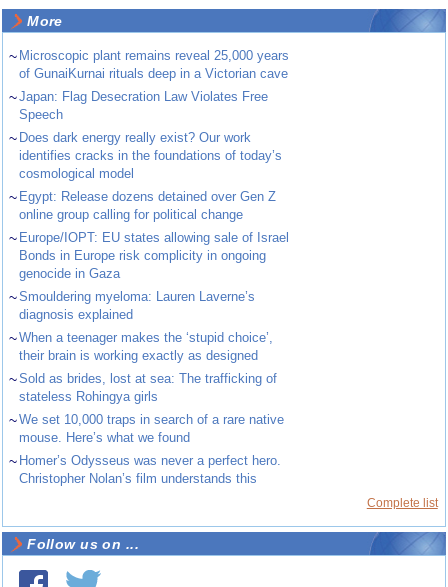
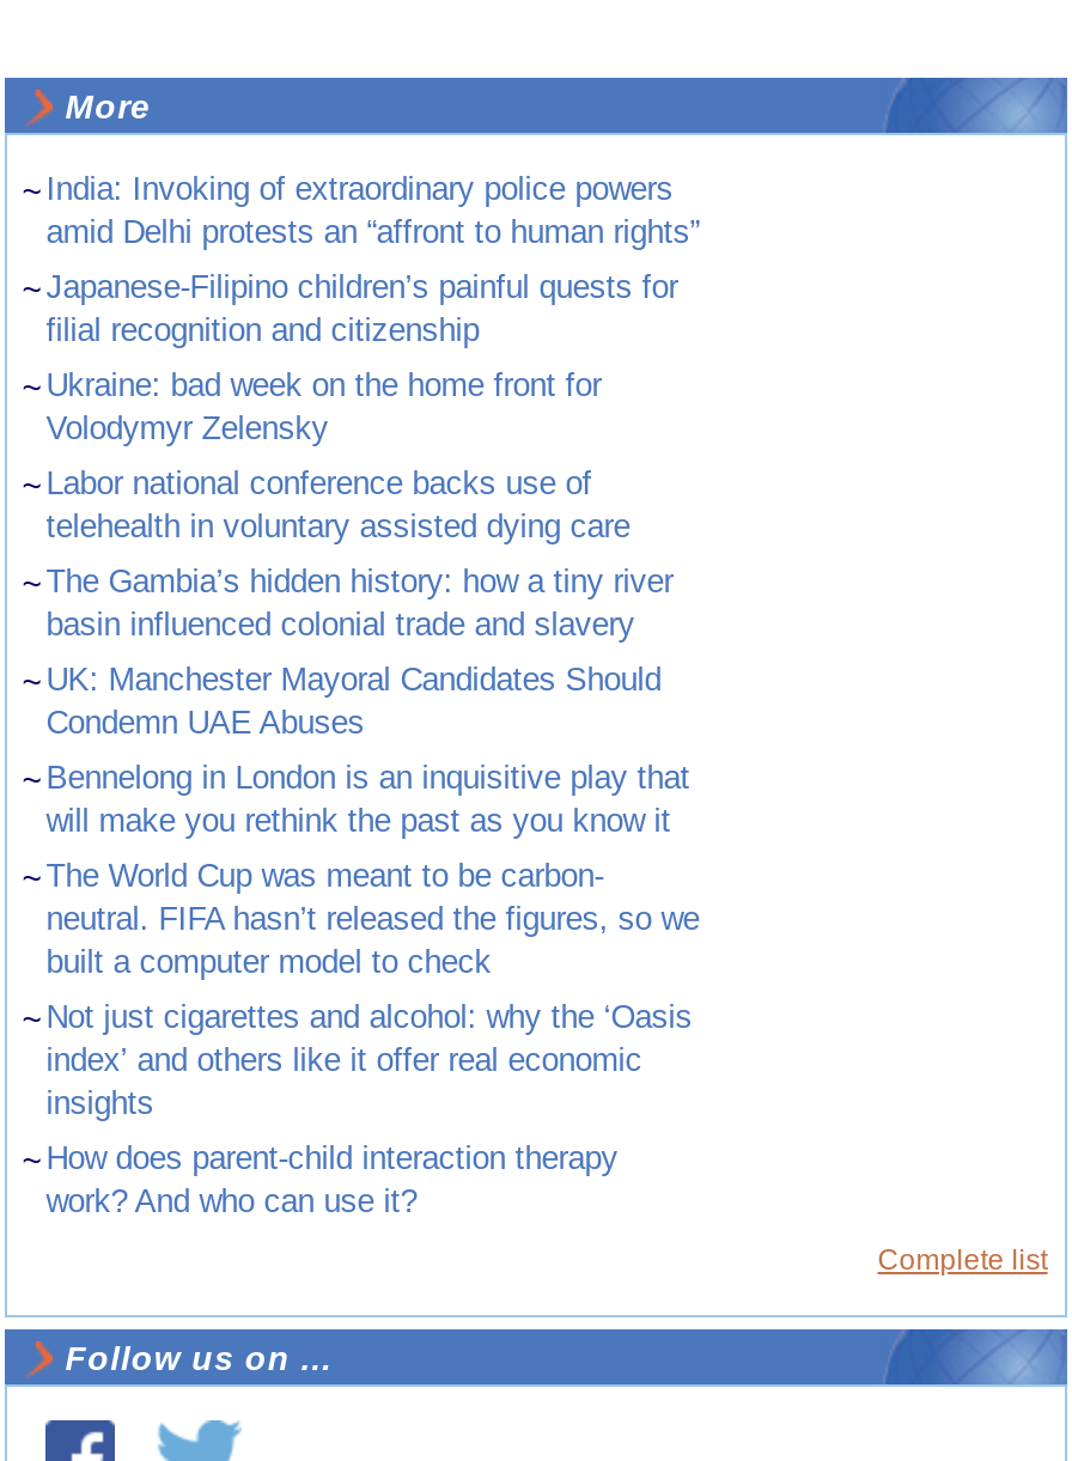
[9,48,289,81] ~ Microscopic plant remains reveal 25,000 years | of GunaiKurnai rituals deep in a Victorian cave -> [22,172,699,251] ~ India: Invoking of extraordinary police powers | amid Delhi protests an “affront to human rights”
[9,89,268,122] ~ Japan: Flag Desecration Law Violates Free | Speech -> [22,270,678,349] ~ Japanese-Filipino children’s painful quests for | filial recognition and citizenship
[9,130,282,181] ~ Does dark energy really exist? Our work | identifies cracks in the foundations of today’s | cosmological model -> [22,369,601,448] ~ Ukraine: bad week on the home front for | Volodymyr Zelensky
[9,189,276,222] ~ Egypt: Release dozens detained over Gen Z | online group calling for political change -> [22,467,630,546] ~ Labor national conference backs use of | telehealth in voluntary assisted dying care
[9,230,289,281] ~ Europe/IOPT: EU states allowing sale of Israel | Bonds in Europe risk complicity in ongoing | genocide in Gaza -> [22,565,673,644] ~ The Gambia’s hidden history: how a tiny river | basin influenced colonial trade and slavery
[9,289,255,322] ~ Smouldering myeloma: Lauren Laverne’s | diagnosis explained -> [22,663,661,742] ~ UK: Manchester Mayoral Candidates Should | Condemn UAE Abuses
[9,330,273,363] ~ When a teenager makes the ‘stupid choice’, | their brain is working exactly as designed -> [22,761,690,840] ~ Bennelong in London is an inquisitive play that | will make you rethink the past as you know it
[9,371,277,404] ~ Sold as brides, lost at sea: The trafficking of | stateless Rohingya girls -> [22,859,699,981] ~ The World Cup was meant to be carbon- | neutral. FIFA hasn’t released the figures, so we | built a computer model to check
[9,412,284,445] ~ We set 10,000 traps in search of a rare native | mouse. Here’s what we found -> [22,1000,692,1122] ~ Not just cigarettes and alcohol: why the ‘Oasis | index’ and others like it offer real economic | insights
[9,453,281,486] ~ Homer’s Odysseus was never a perfect hero. | Christopher Nolan’s film understands this -> [22,1142,618,1220] ~ How does parent-child interaction therapy | work? And who can use it?

